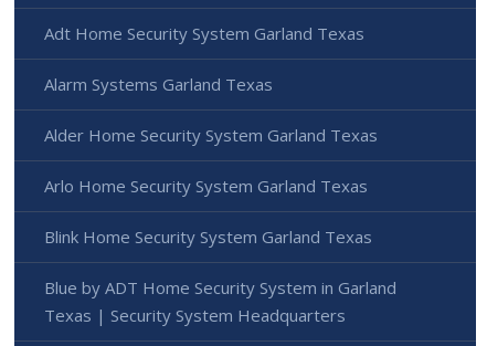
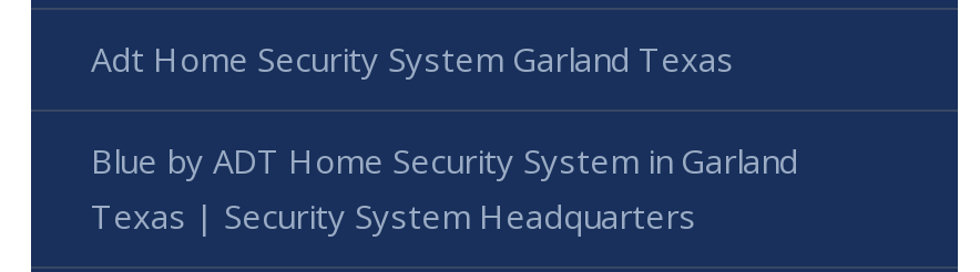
[44,73,378,248] Alarm Systems Garland Texas | Alder Home Security System Garland Texas | Arlo Home Security System Garland Texas | Blink Home Security System Garland Texas -> none

